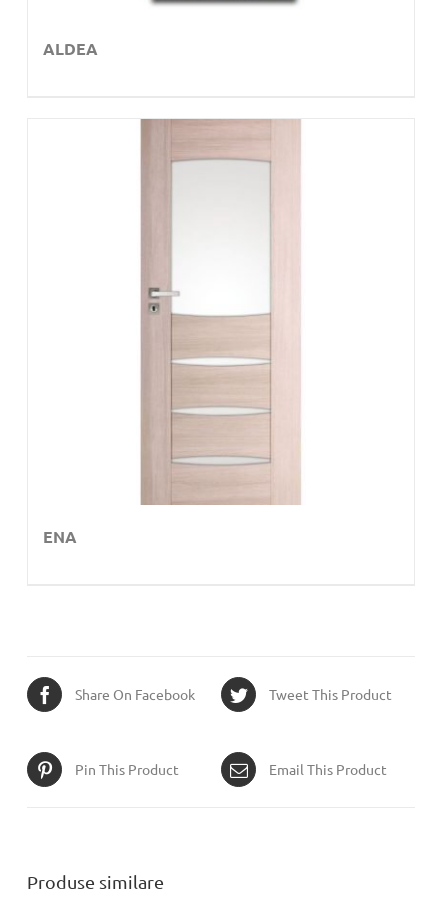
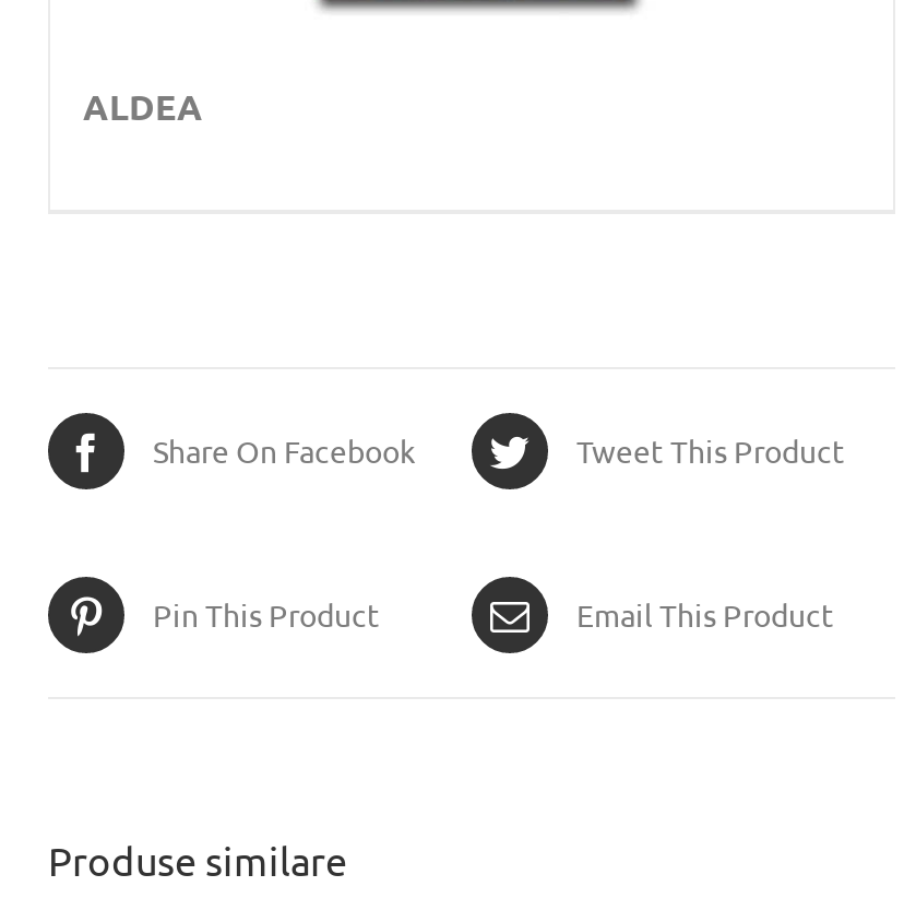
[140,118,301,506] [image] -> none
[43,526,77,547] ENA -> none

